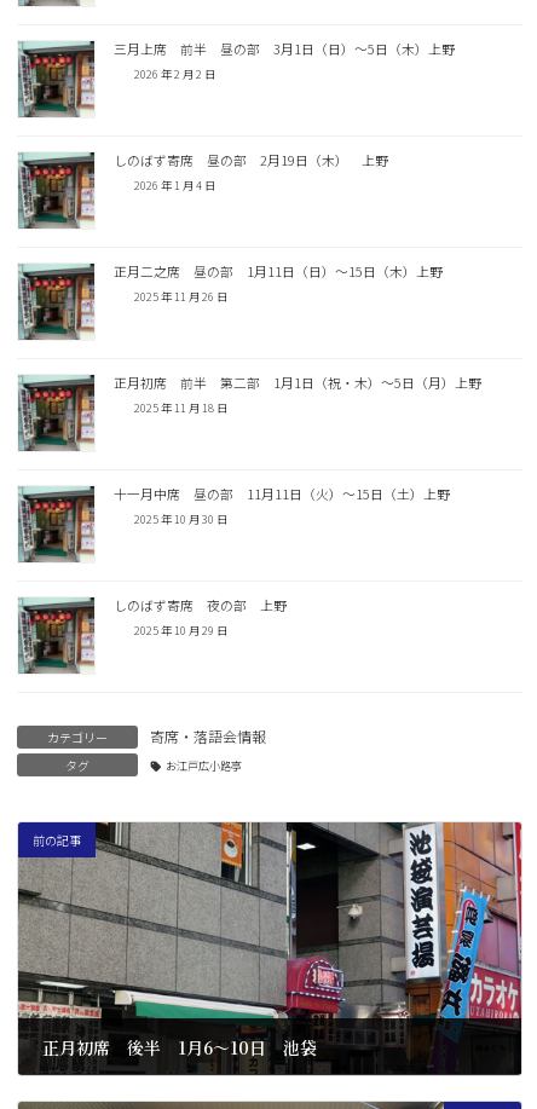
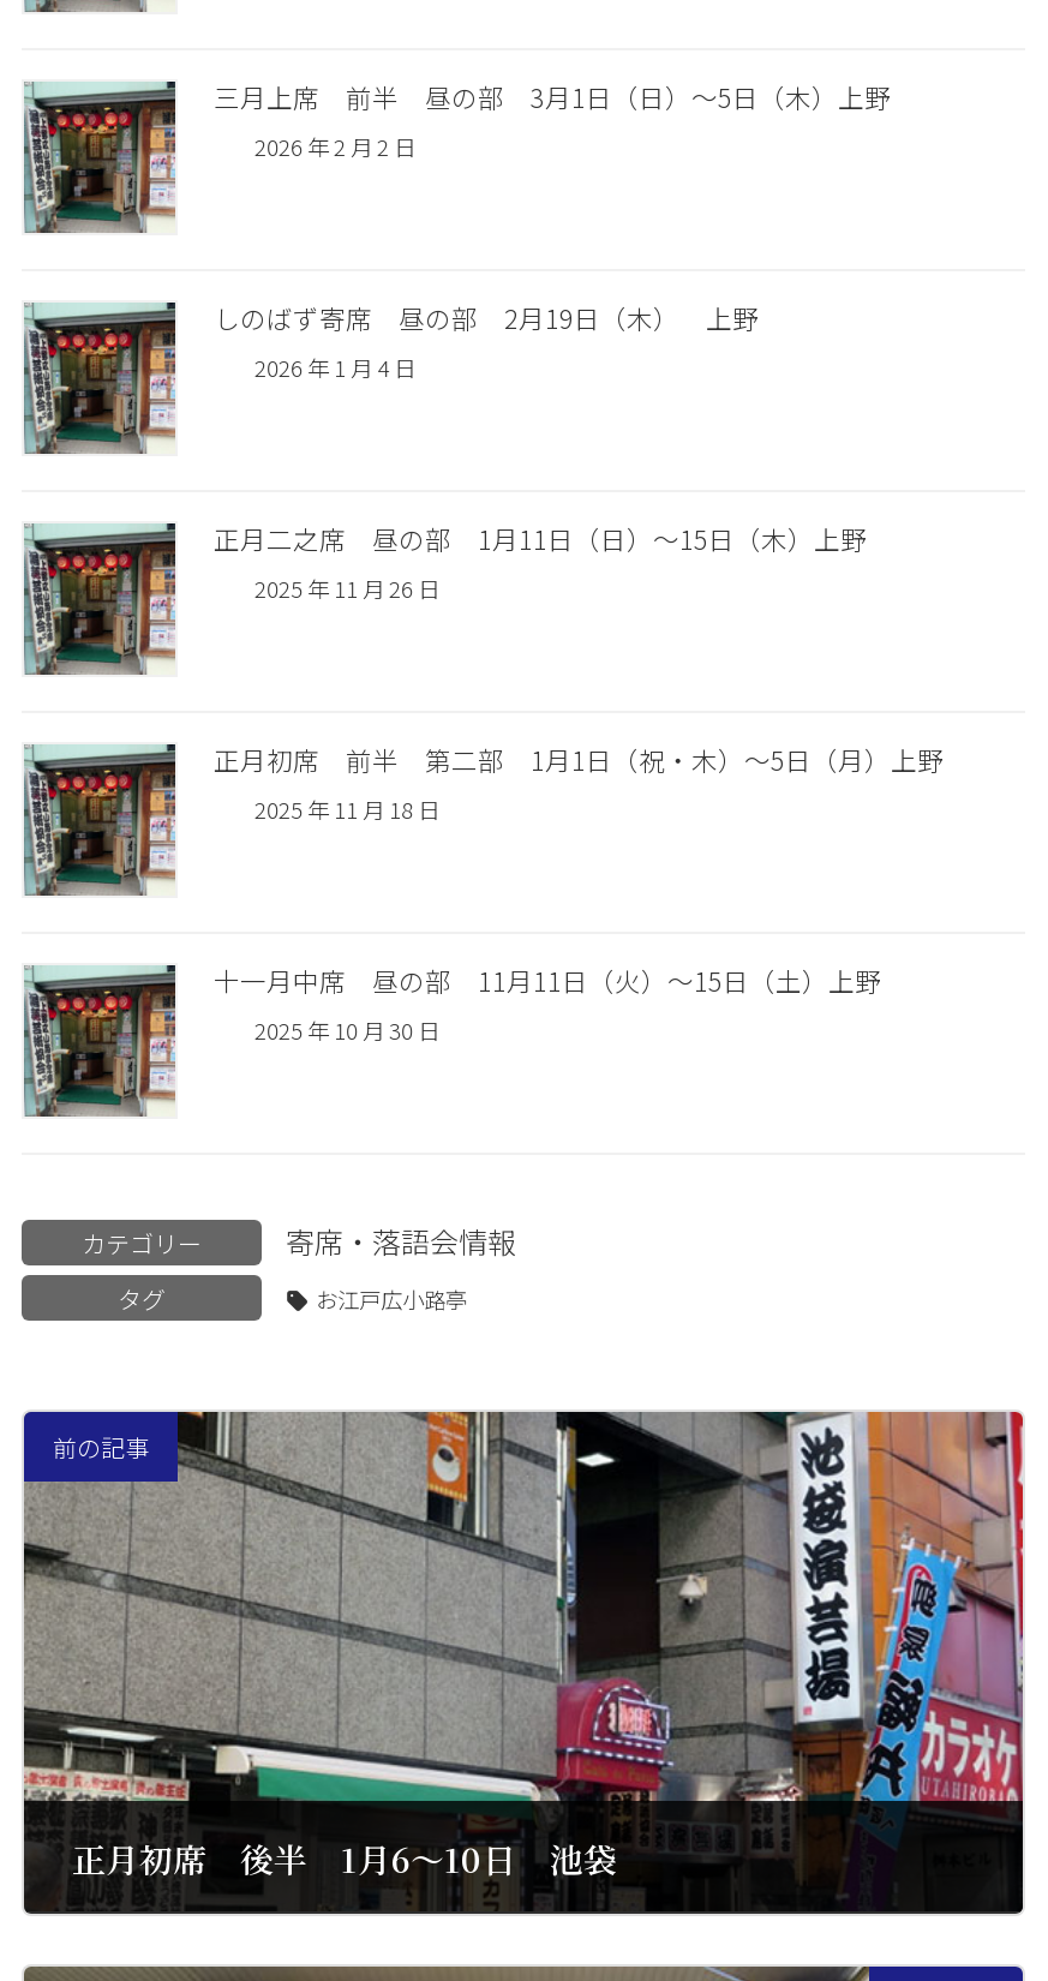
[114,596,287,639] しのばず寄席 夜の部 上野 | 2025 年 10 月 29 日 -> none

